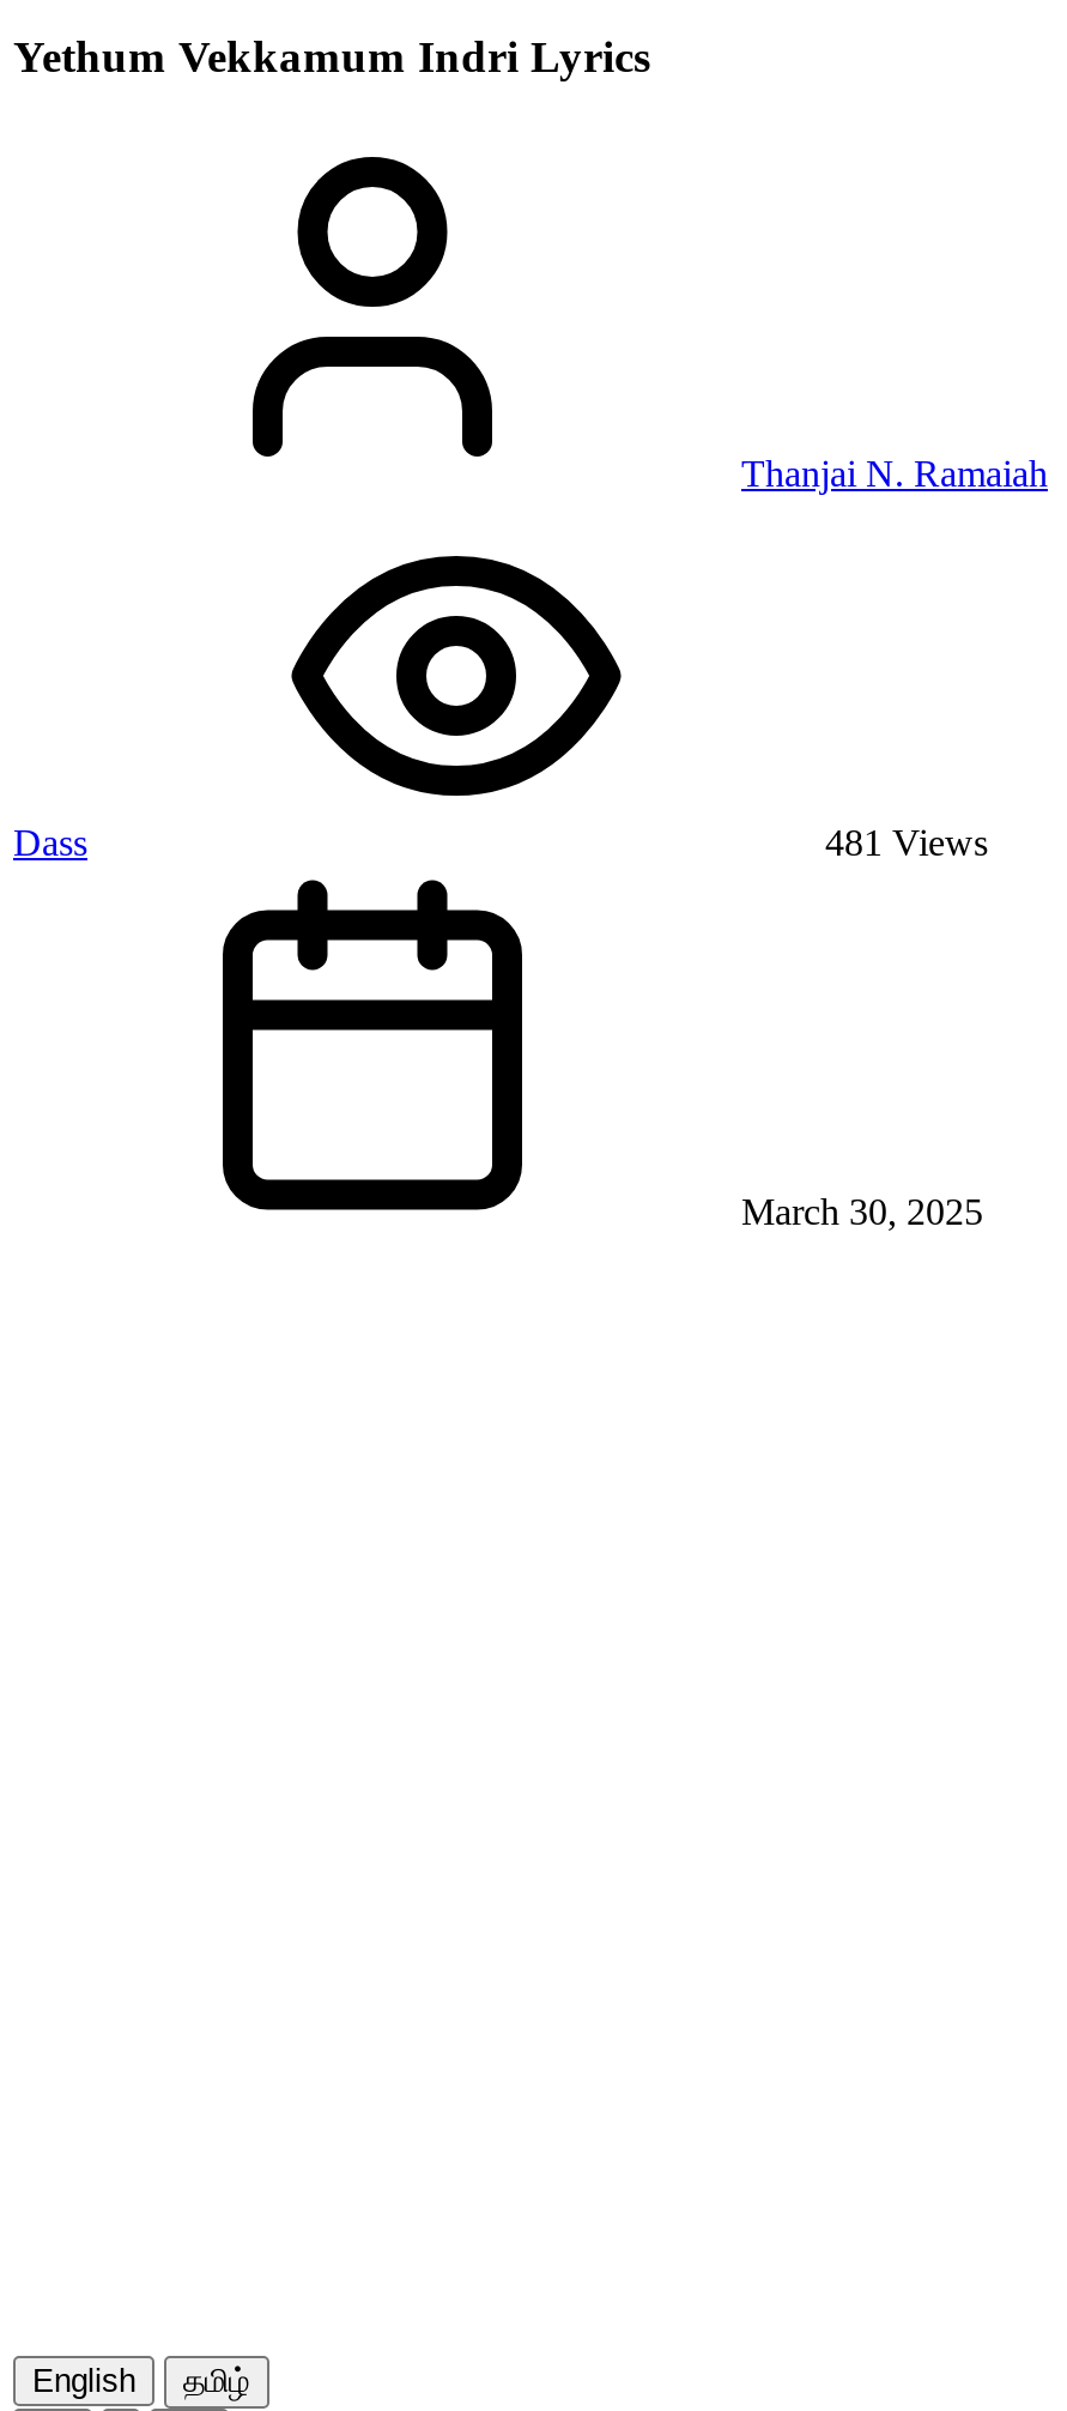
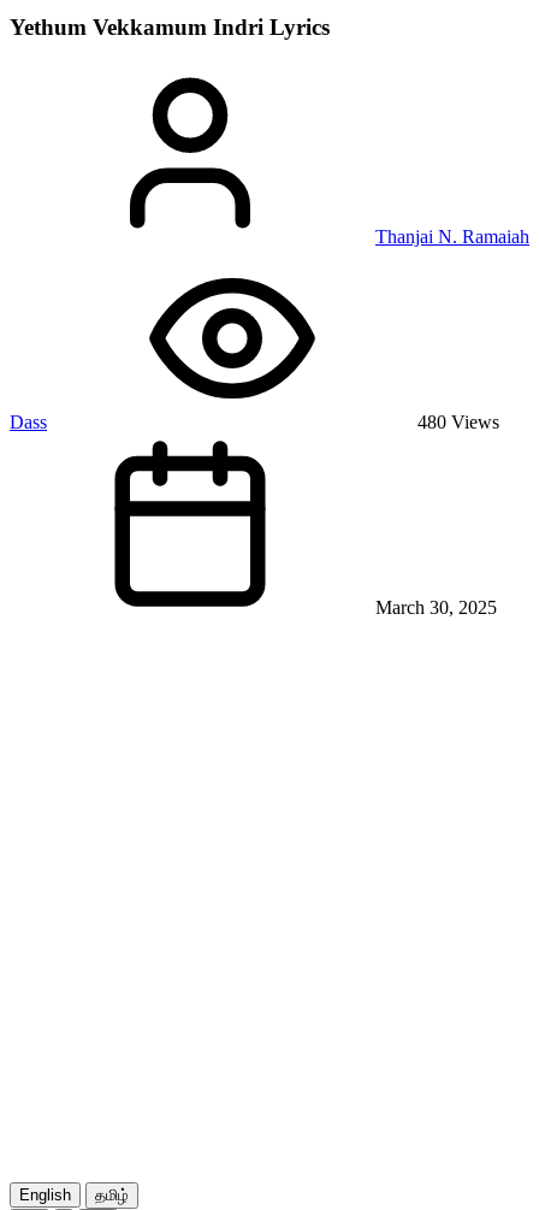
[816,823,988,864] 481 Views -> [413,412,499,433] 480 Views

